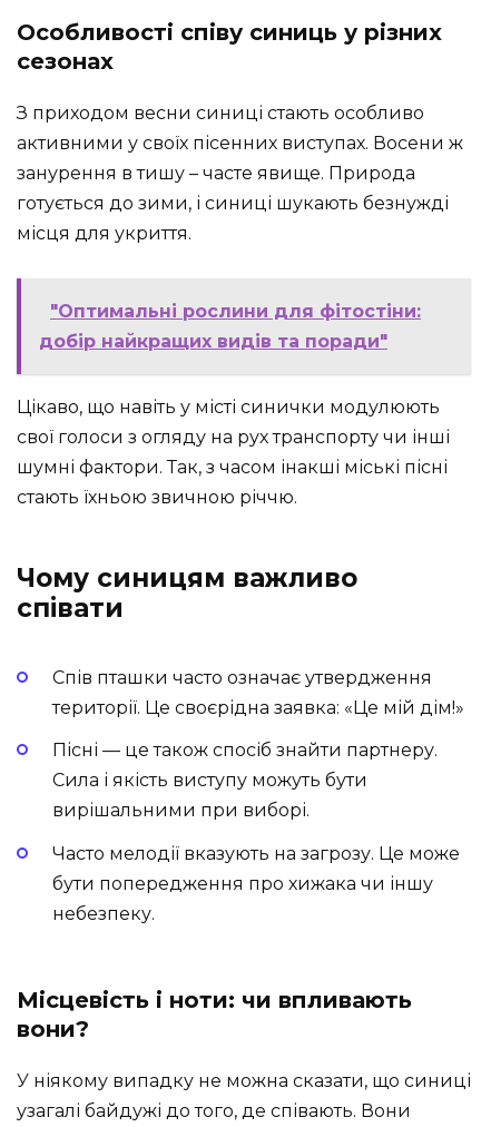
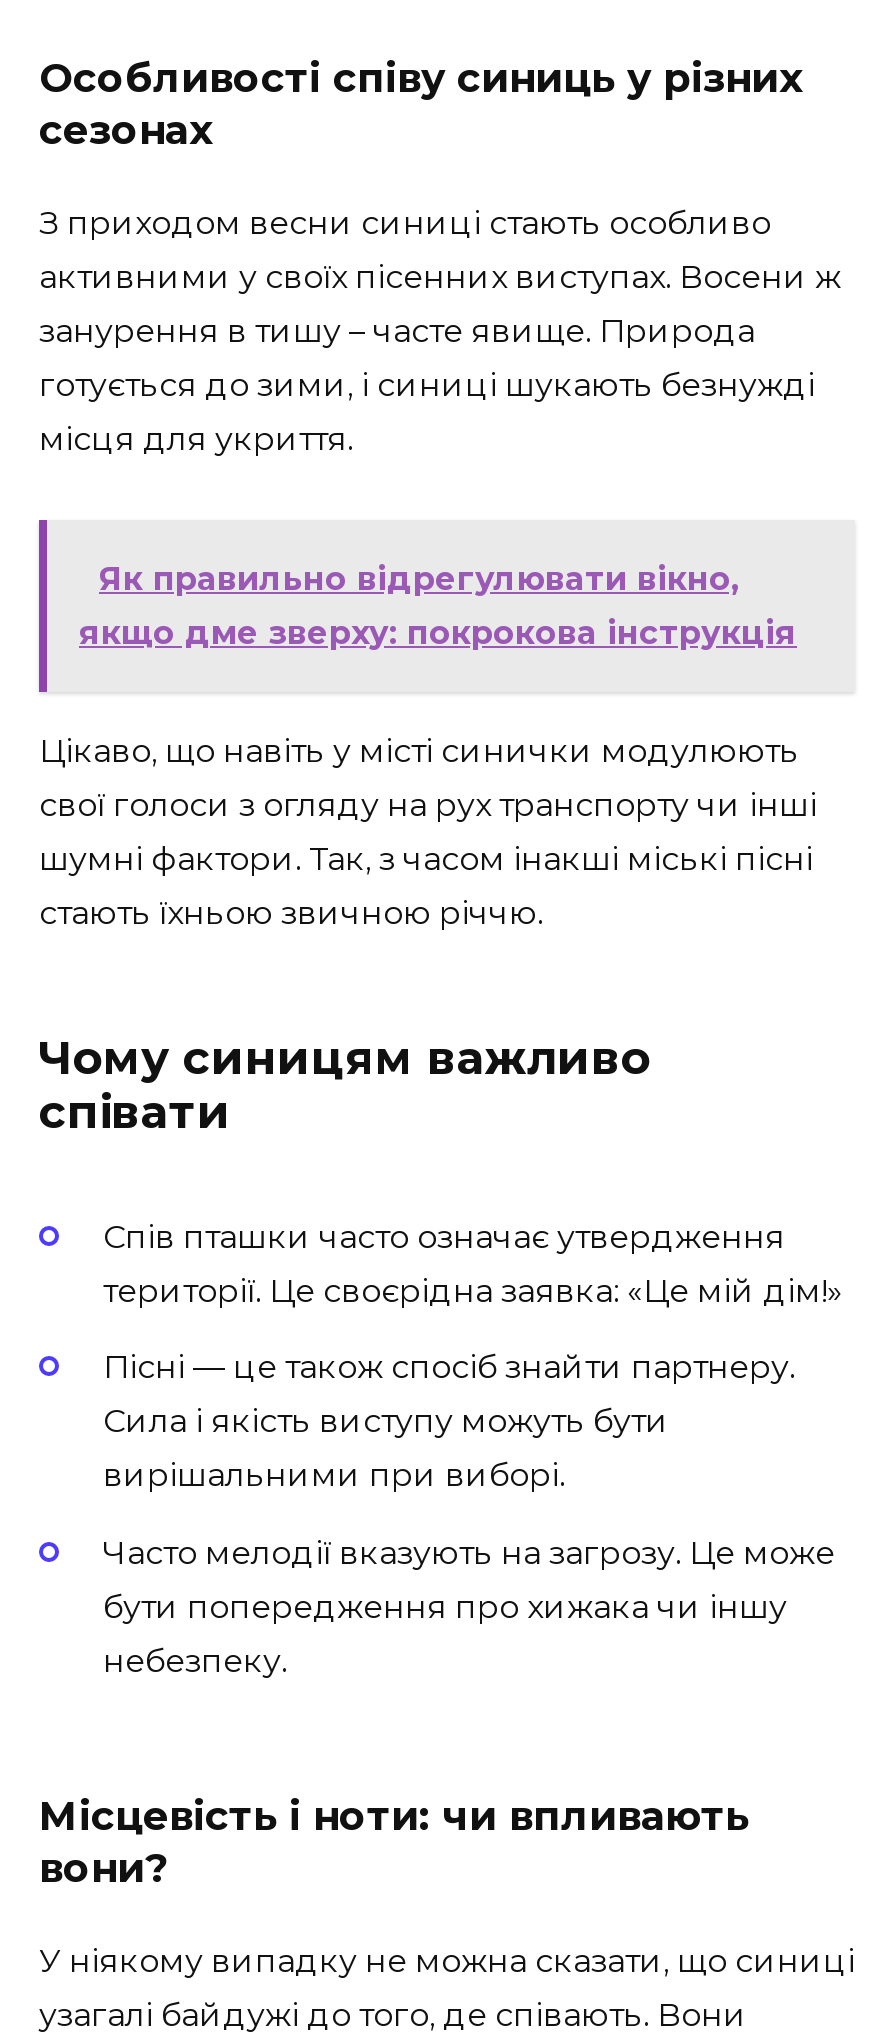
[39,301,421,352] "Оптимальні рослини для фітостіни: | добір найкращих видів та поради" -> [79,560,797,652] Як правильно відрегулювати вікно, | якщо дме зверху: покрокова інструкція

